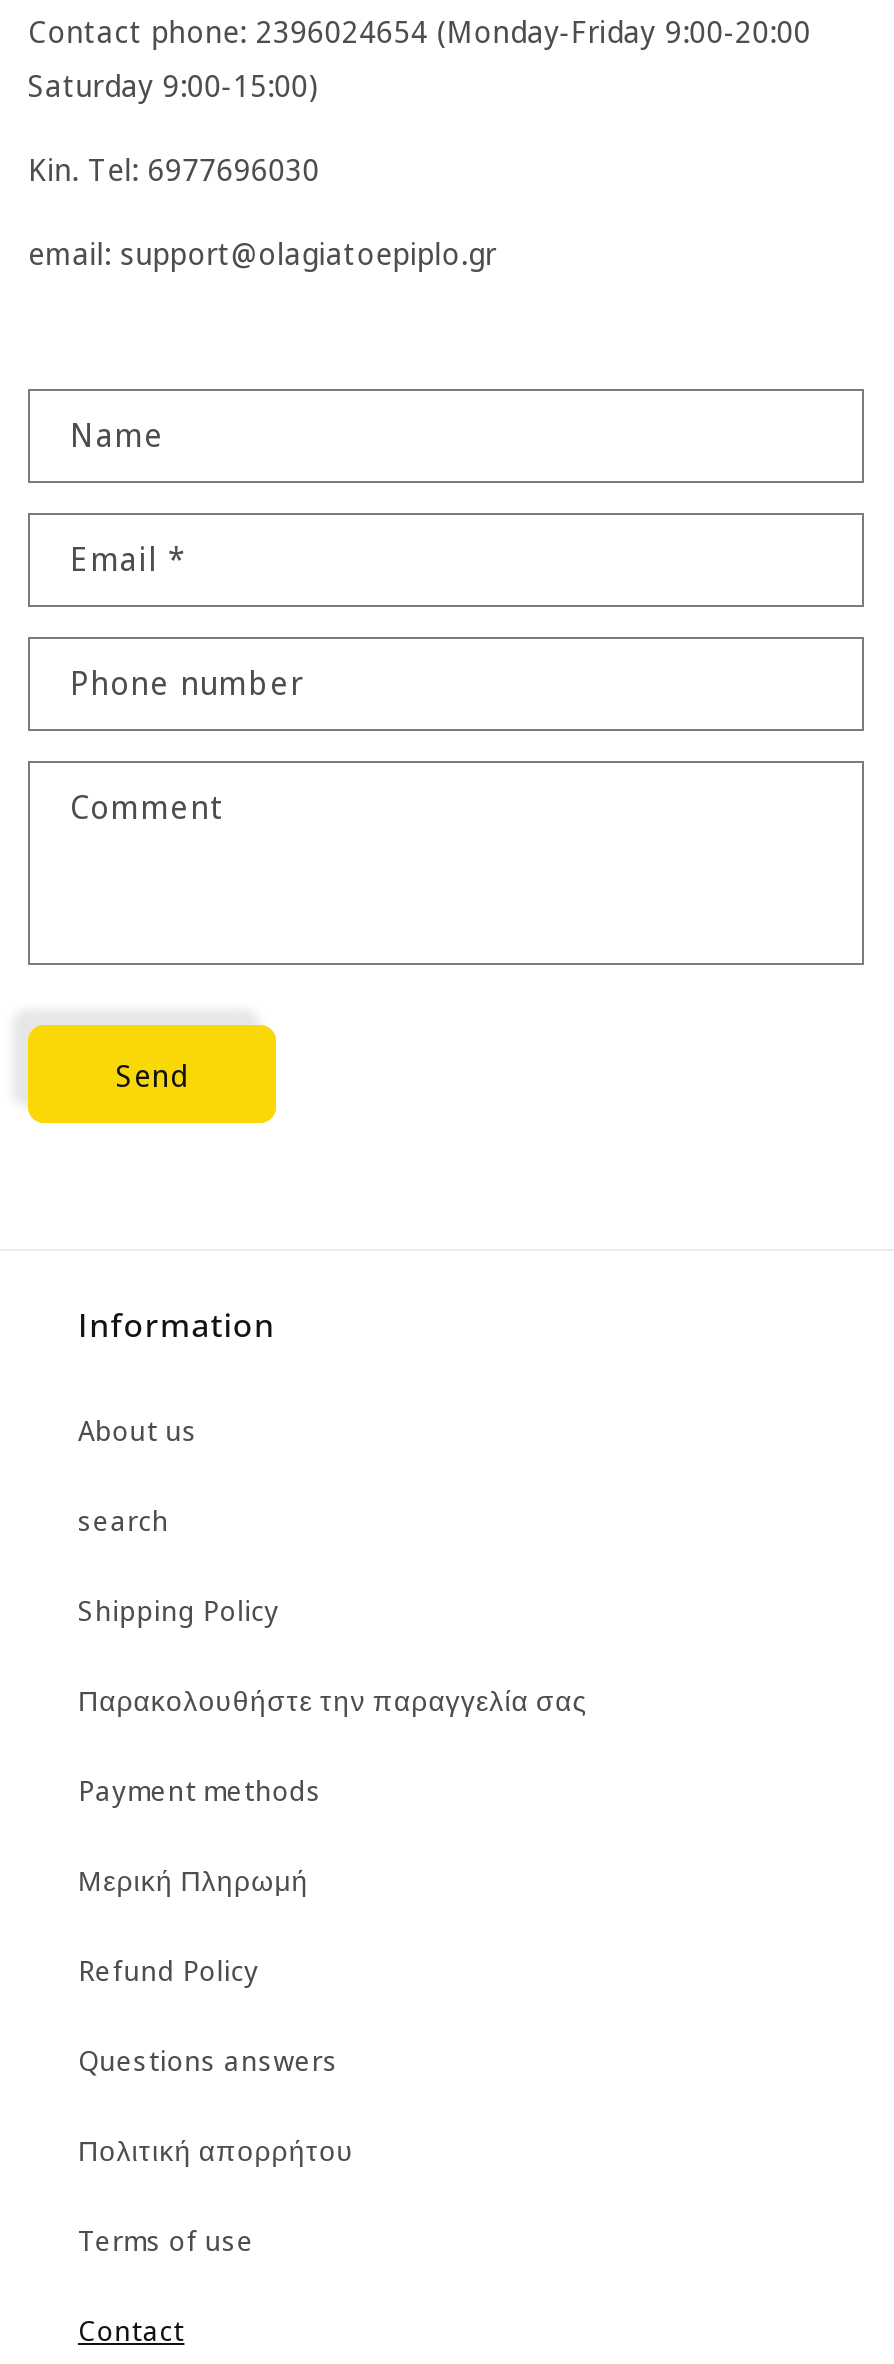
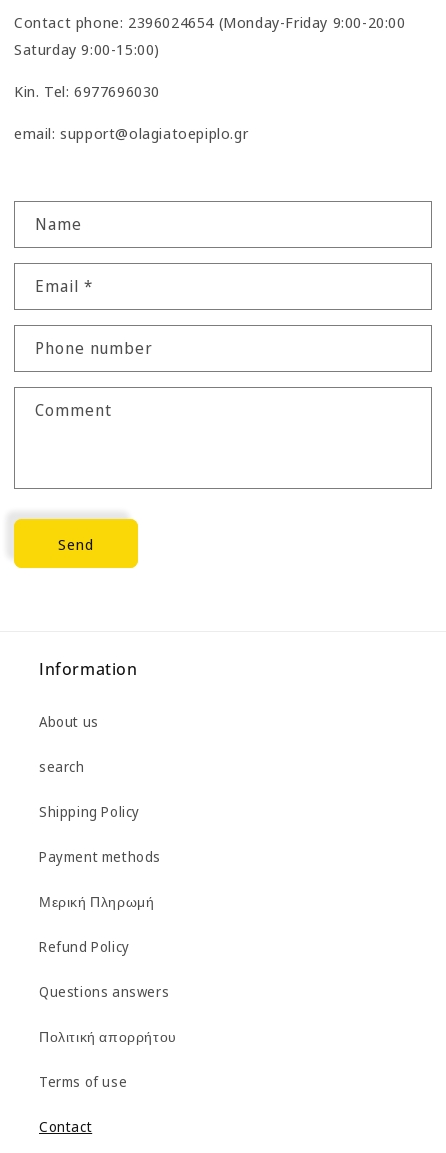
[78,1681,588,1719] Παρακολουθήστε την παραγγελία σας -> none

